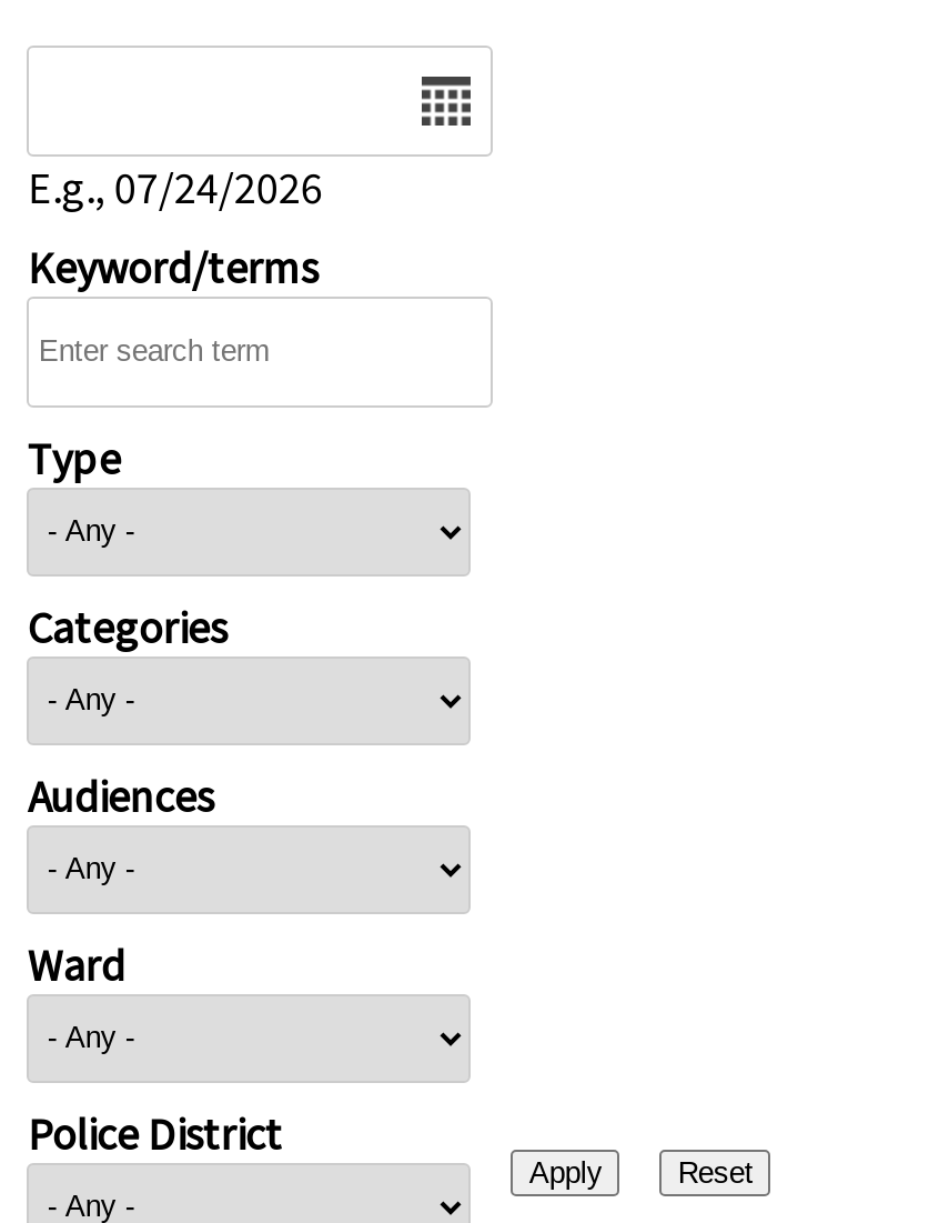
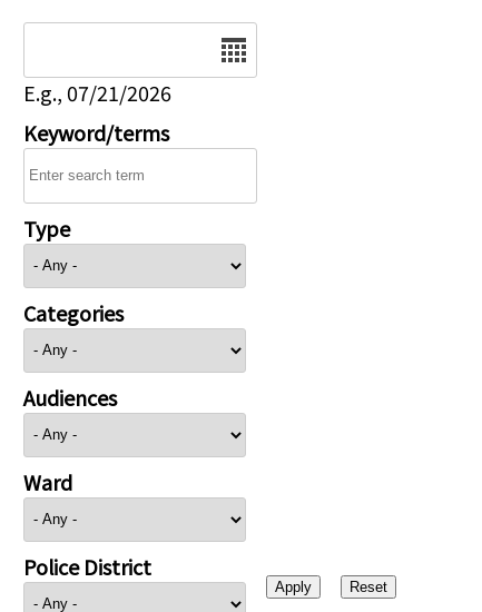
[28,156,323,213] E.g., 07/24/2026 -> [24,77,172,106] E.g., 07/21/2026

